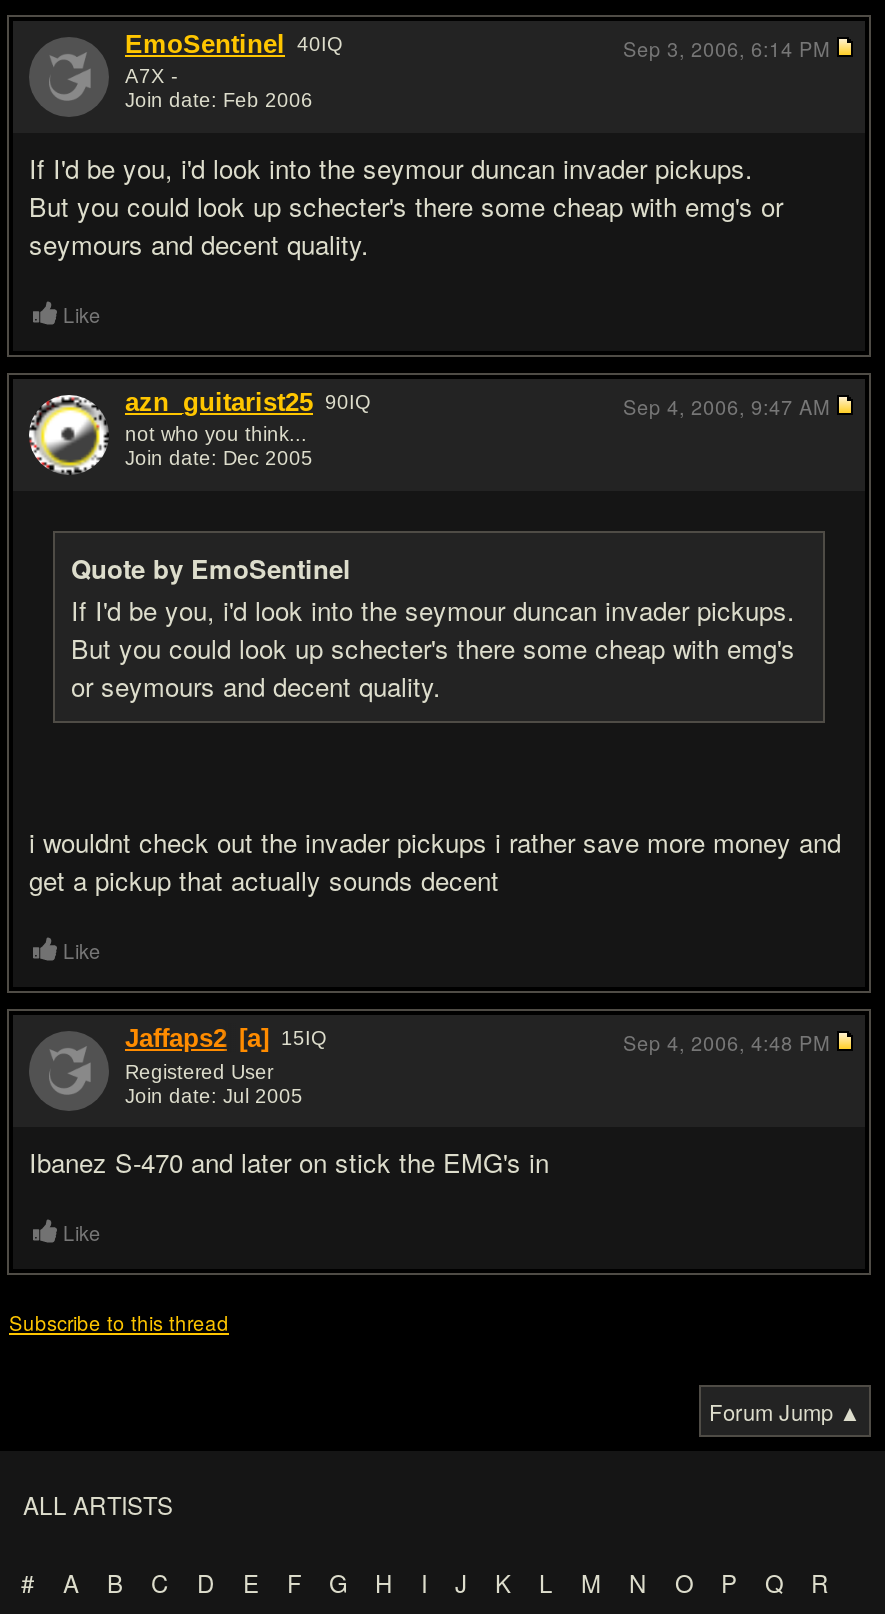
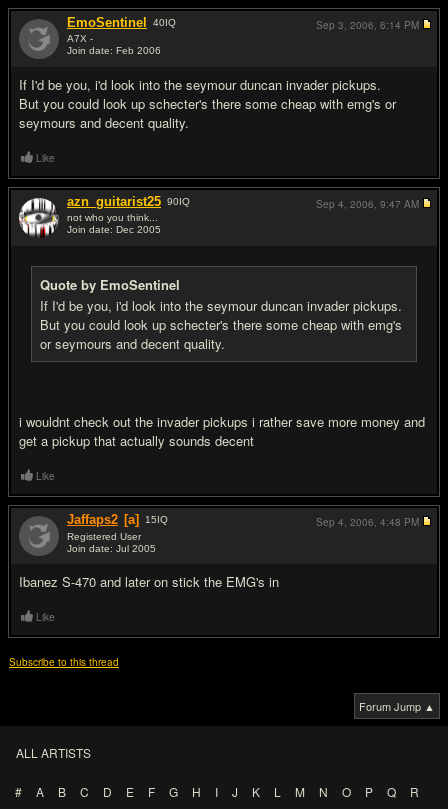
[29,393,107,475] [image] -> [20,198,59,238] [image]

